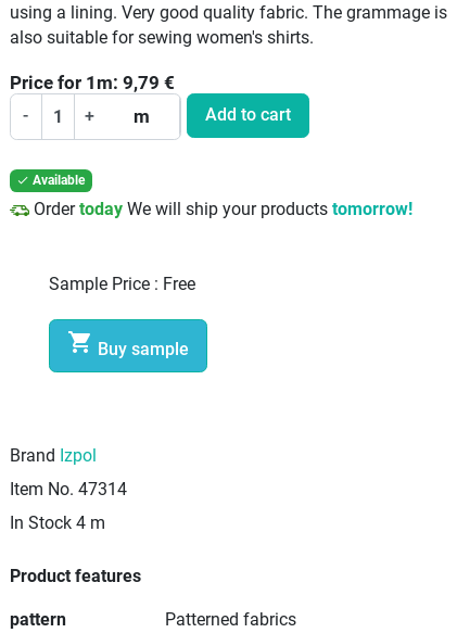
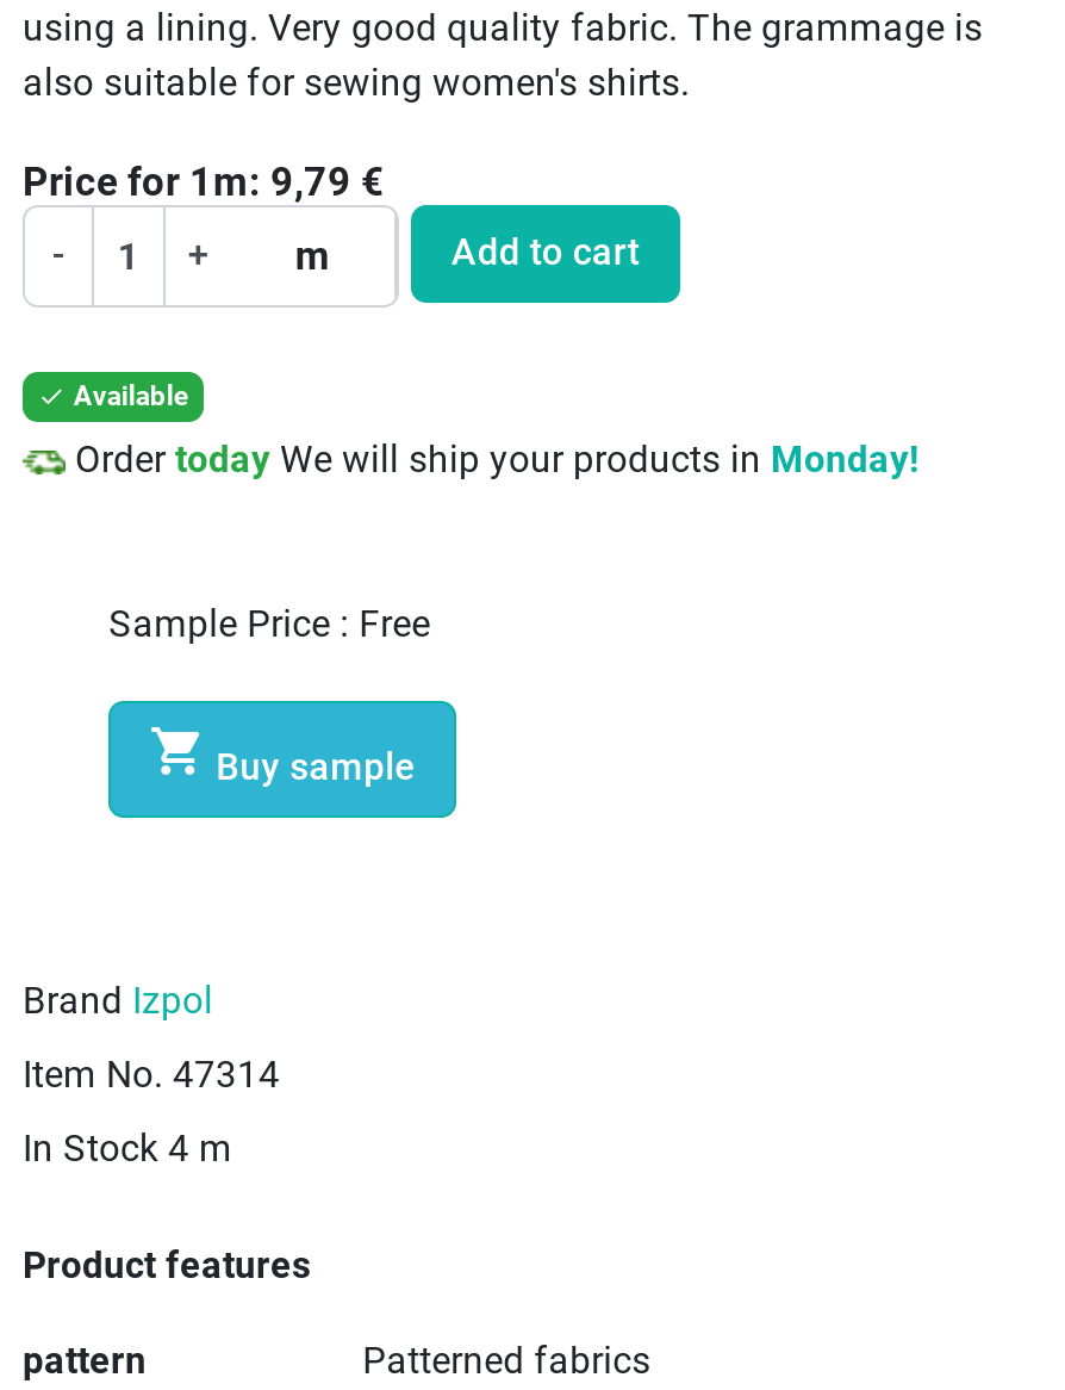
[29,200,412,219] Order today We will ship your products tomorrow! -> [66,439,918,482] Order today We will ship your products in Monday!

